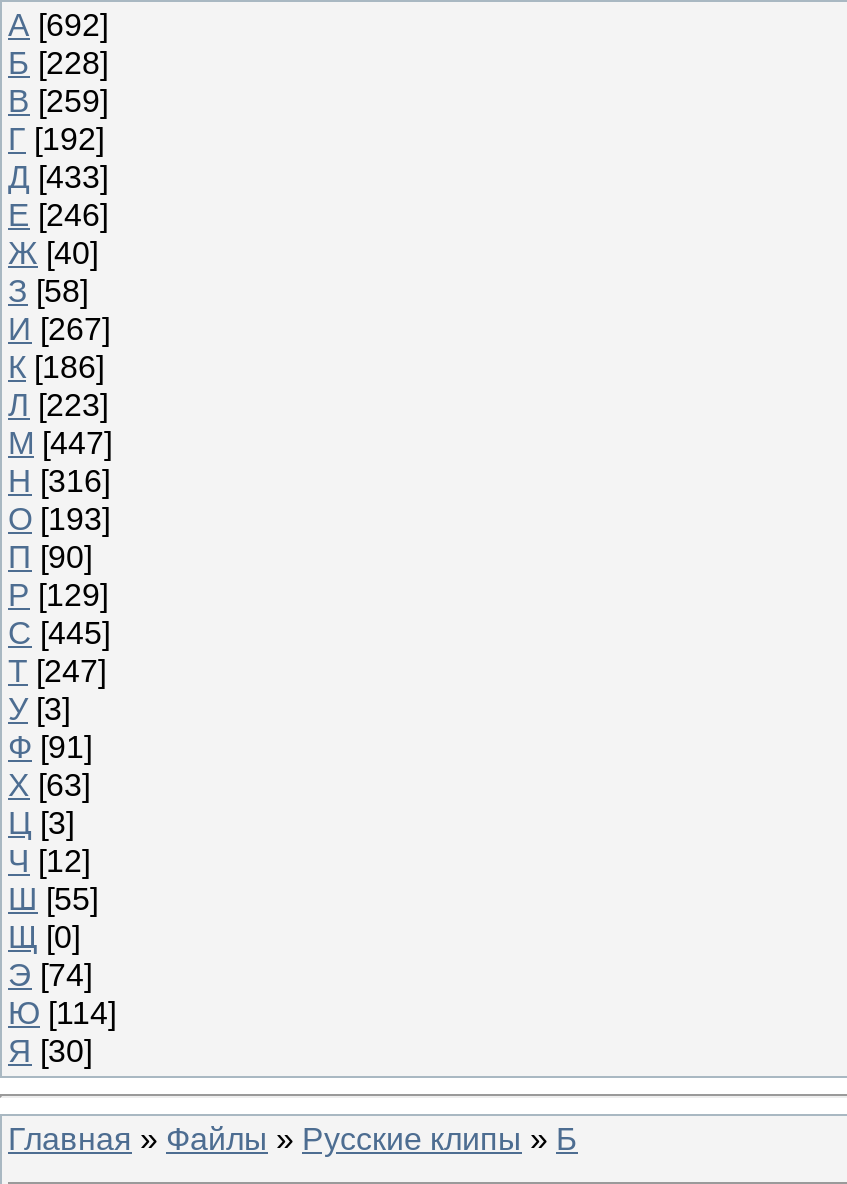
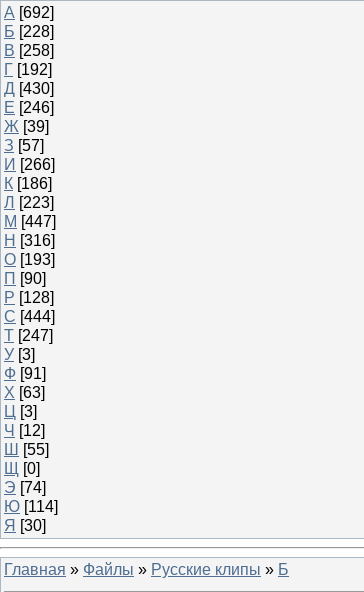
[8,84,108,118] В [259] -> [4,42,54,59] В [258]
[8,160,108,194] Д [433] -> [4,80,54,97] Д [430]
[8,236,98,270] Ж [40] -> [4,118,49,135] Ж [39]
[8,274,88,308] З [58] -> [4,137,44,154] З [57]
[8,312,110,346] И [267] -> [4,156,55,173] И [266]
[8,578,108,612] Р [129] -> [4,289,54,306] Р [128]
[8,616,110,650] С [445] -> [4,308,55,325] С [444]

